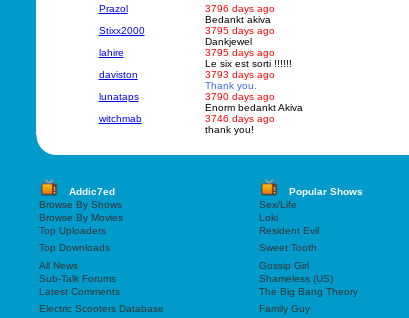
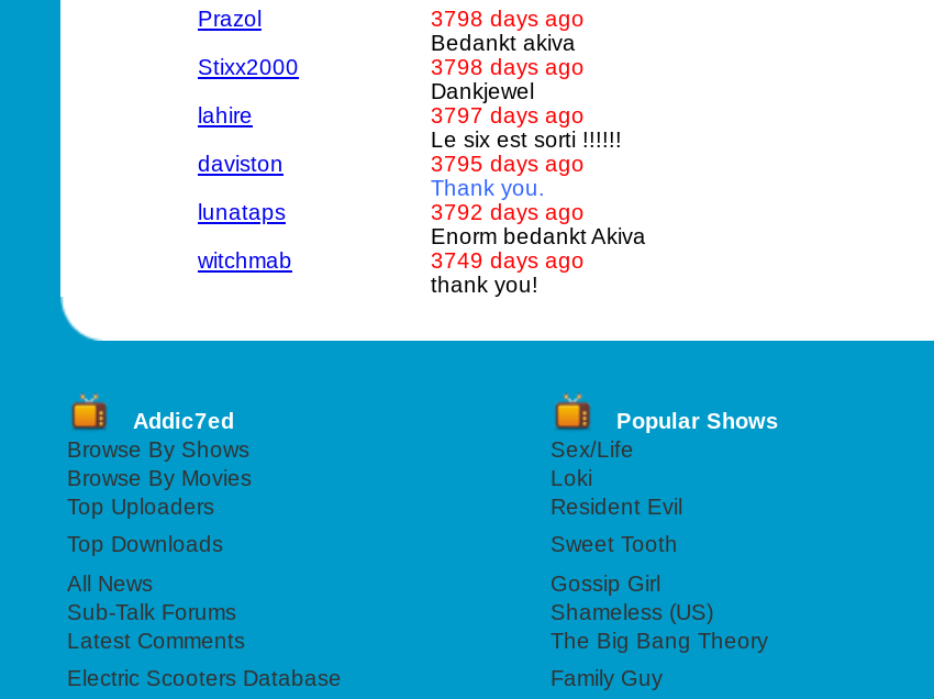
[204,3,274,14] 3796 days ago -> [431,7,585,31] 3798 days ago
[204,25,274,36] 3795 days ago -> [431,55,585,79] 3798 days ago
[204,47,274,58] 3795 days ago -> [431,103,585,127] 3797 days ago
[204,69,274,80] 3793 days ago -> [431,152,585,176] 3795 days ago
[204,91,274,102] 3790 days ago -> [431,200,585,224] 3792 days ago
[204,113,274,124] 3746 days ago -> [431,248,585,273] 3749 days ago

